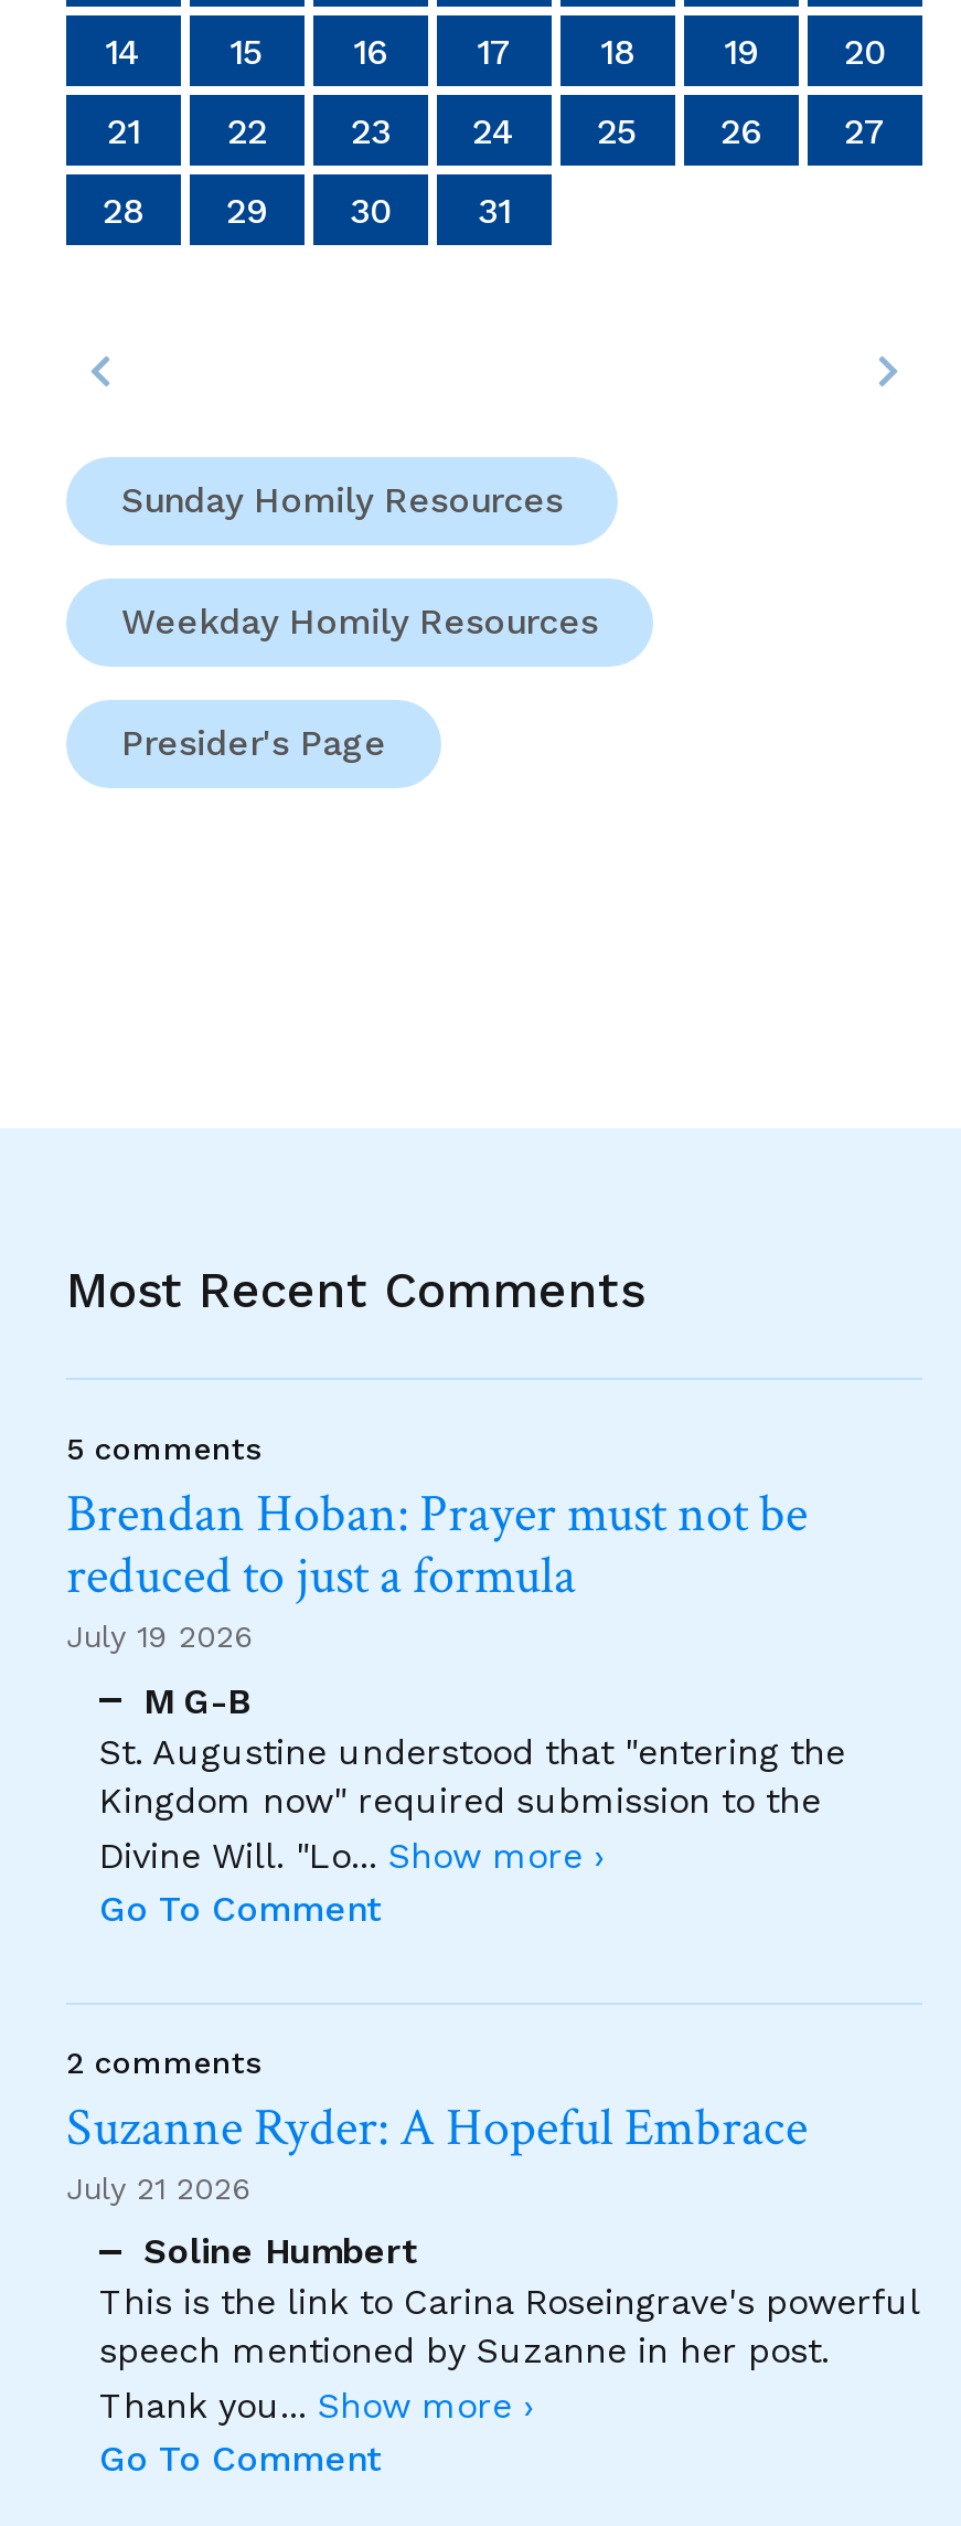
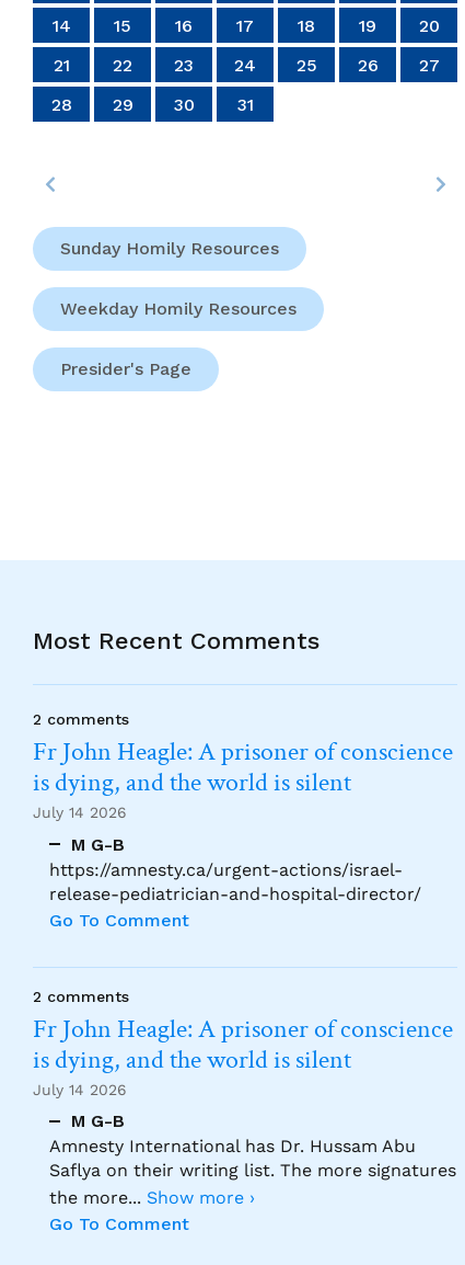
[66,1431,808,1654] 5 comments | Brendan Hoban: Prayer must not be | reduced to just a formula | July 19 2026 -> [33,710,453,821] 2 comments | Fr John Heagle: A prisoner of conscience | is dying, and the world is silent | July 14 2026
[99,1730,845,1876] St. Augustine understood that "entering the | Kingdom now" required submission to the | Divine Will. "Lo... Show more › -> [49,859,421,904] https://amnesty.ca/urgent-actions/israel- | release-pediatrician-and-hospital-director/
moved [66,1887,382,2079] -> [33,909,189,1005]: Go To Comment | 2 comments
[66,2092,819,2205] Suzanne Ryder: A Hopeful Embrace | July 21 2026 -> [33,1011,453,1098] Fr John Heagle: A prisoner of conscience | is dying, and the world is silent | July 14 2026
[99,2230,918,2427] Soline Humbert | This is the link to Carina Roseingrave's powerful | speech mentioned by Suzanne in her post. | Thank you... Show more › -> [49,1110,456,1208] M G-B | Amnesty International has Dr. Hussam Abu | Saflya on their writing list. The more signatures | the more... Show more ›

